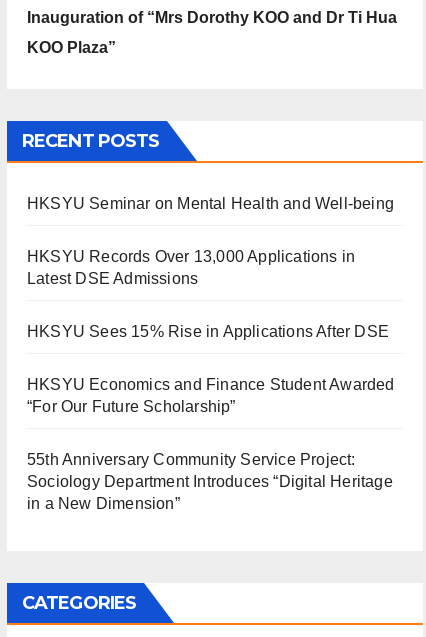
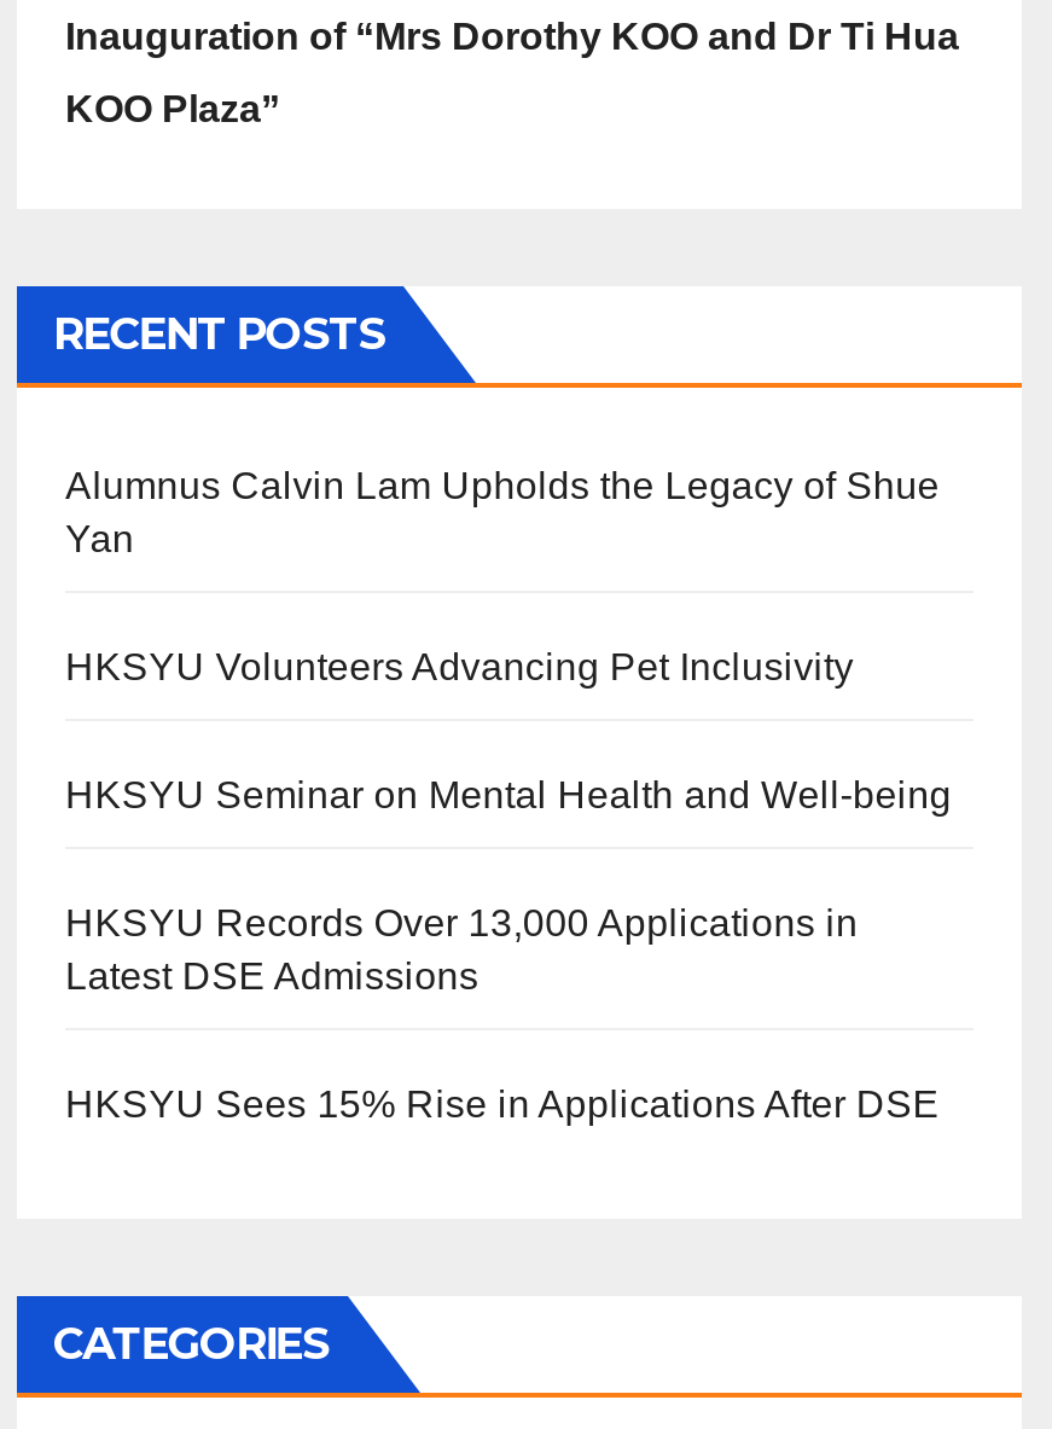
none -> [65,466,940,689] Alumnus Calvin Lam Upholds the Legacy of Shue | Yan | HKSYU Volunteers Advancing Pet Inclusivity
moved [27,195,394,340] -> [65,776,952,1126]: HKSYU Seminar on Mental Health and Well-being | HKSYU Records Over 13,000 Applications in | Latest DSE Admissions | HKSYU Sees 15% Rise in Applications After DSE
[27,376,395,512] HKSYU Economics and Finance Student Awarded | “For Our Future Scholarship” | 55th Anniversary Community Service Project: | Sociology Department Introduces “Digital Heritage | in a New Dimension” -> none

